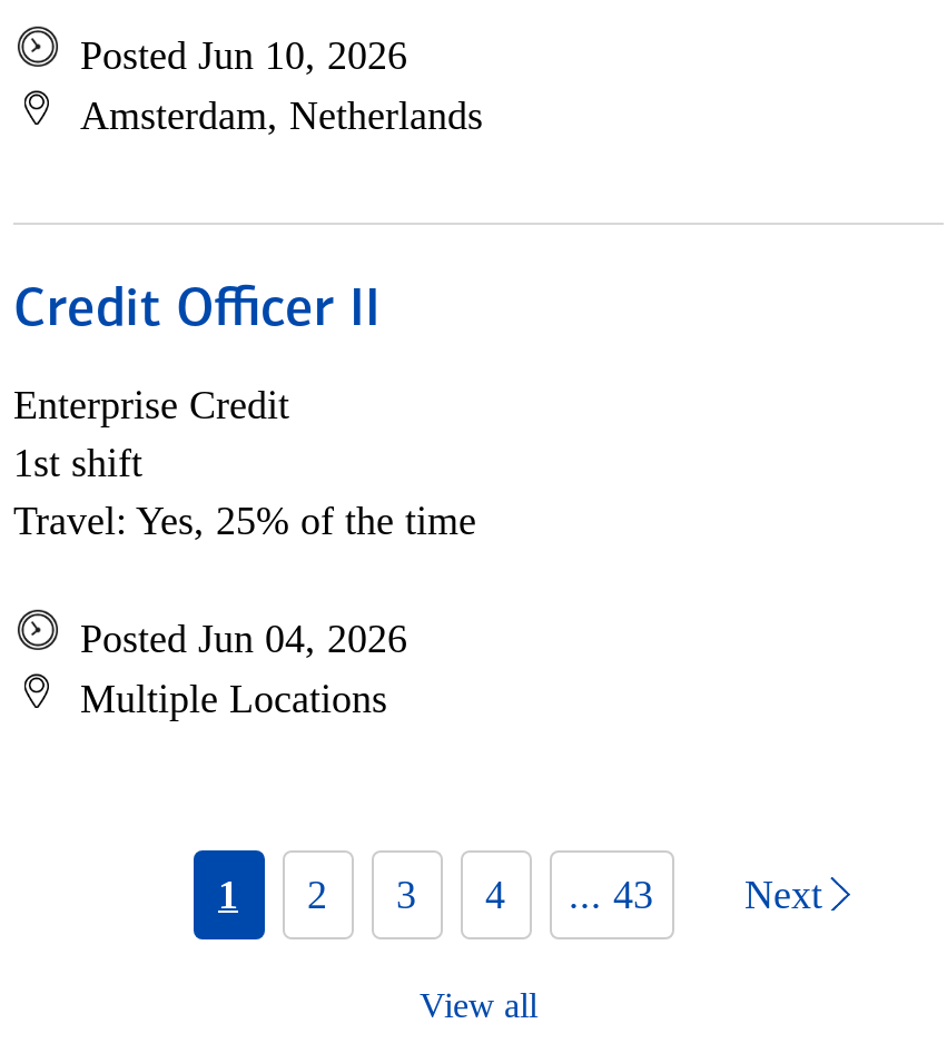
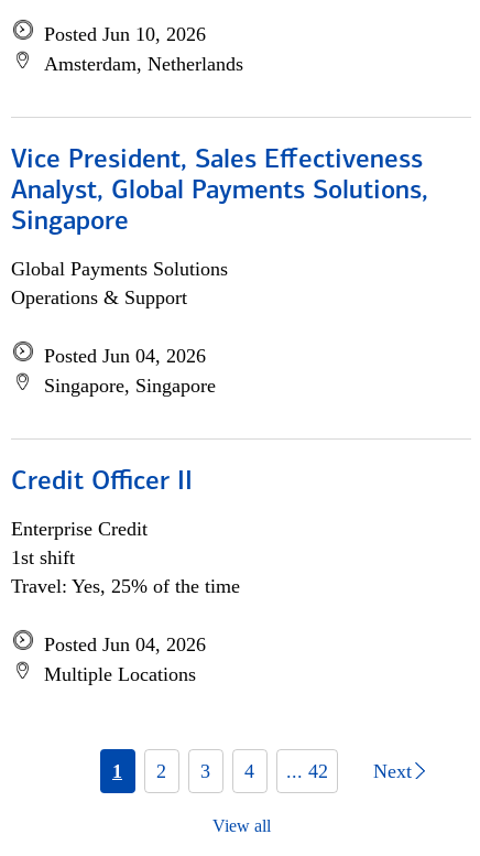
none -> [11,148,428,397] Vice President, Sales Effectiveness | Analyst, Global Payments Solutions, | Singapore | Global Payments Solutions | Operations & Support | Posted Jun 04, 2026 | Singapore, Singapore
[218,872,653,916] 1 2 3 4 ... 43 -> [112,760,328,782] 1 2 3 4 ... 42

